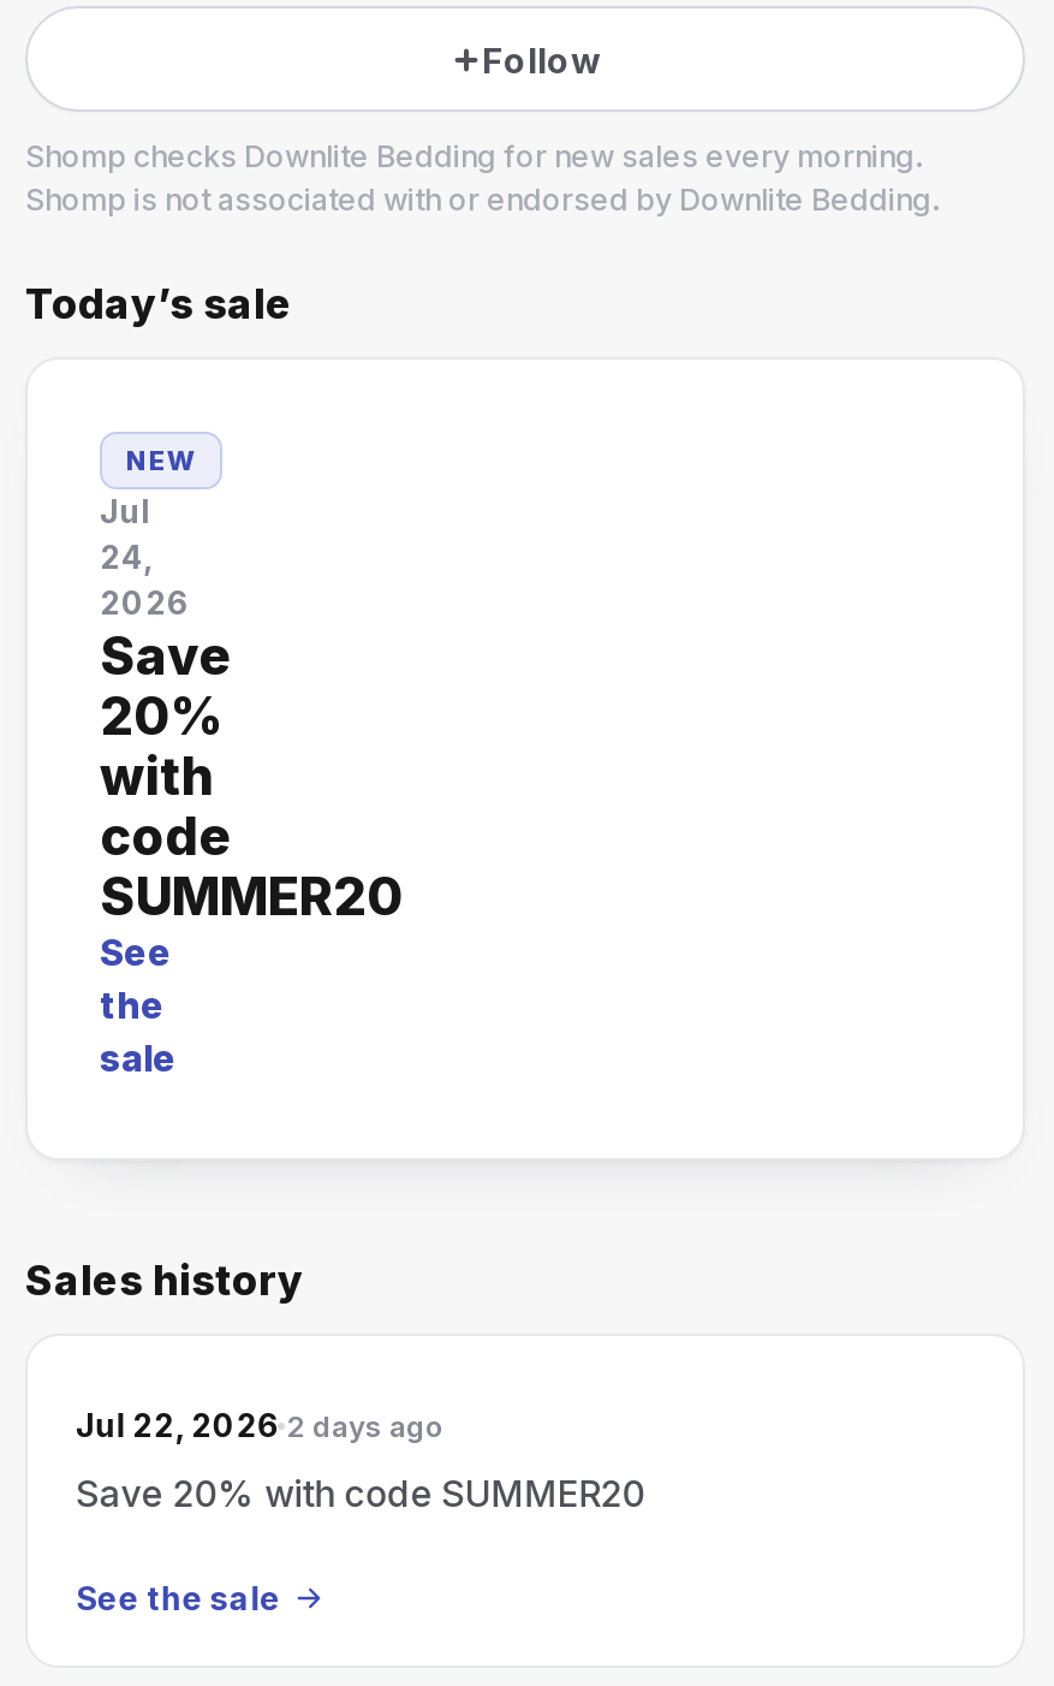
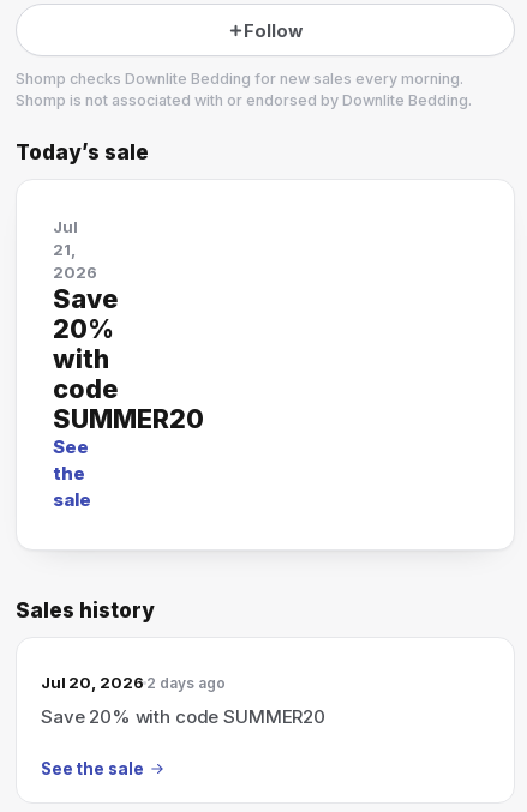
[126,444,197,477] NEW -> none
[100,538,153,576] 24, -> [53,240,76,259] 21,
[76,1406,445,1444] Jul 22, 2026 2 days ago -> [41,673,226,692] Jul 20, 2026 2 days ago

